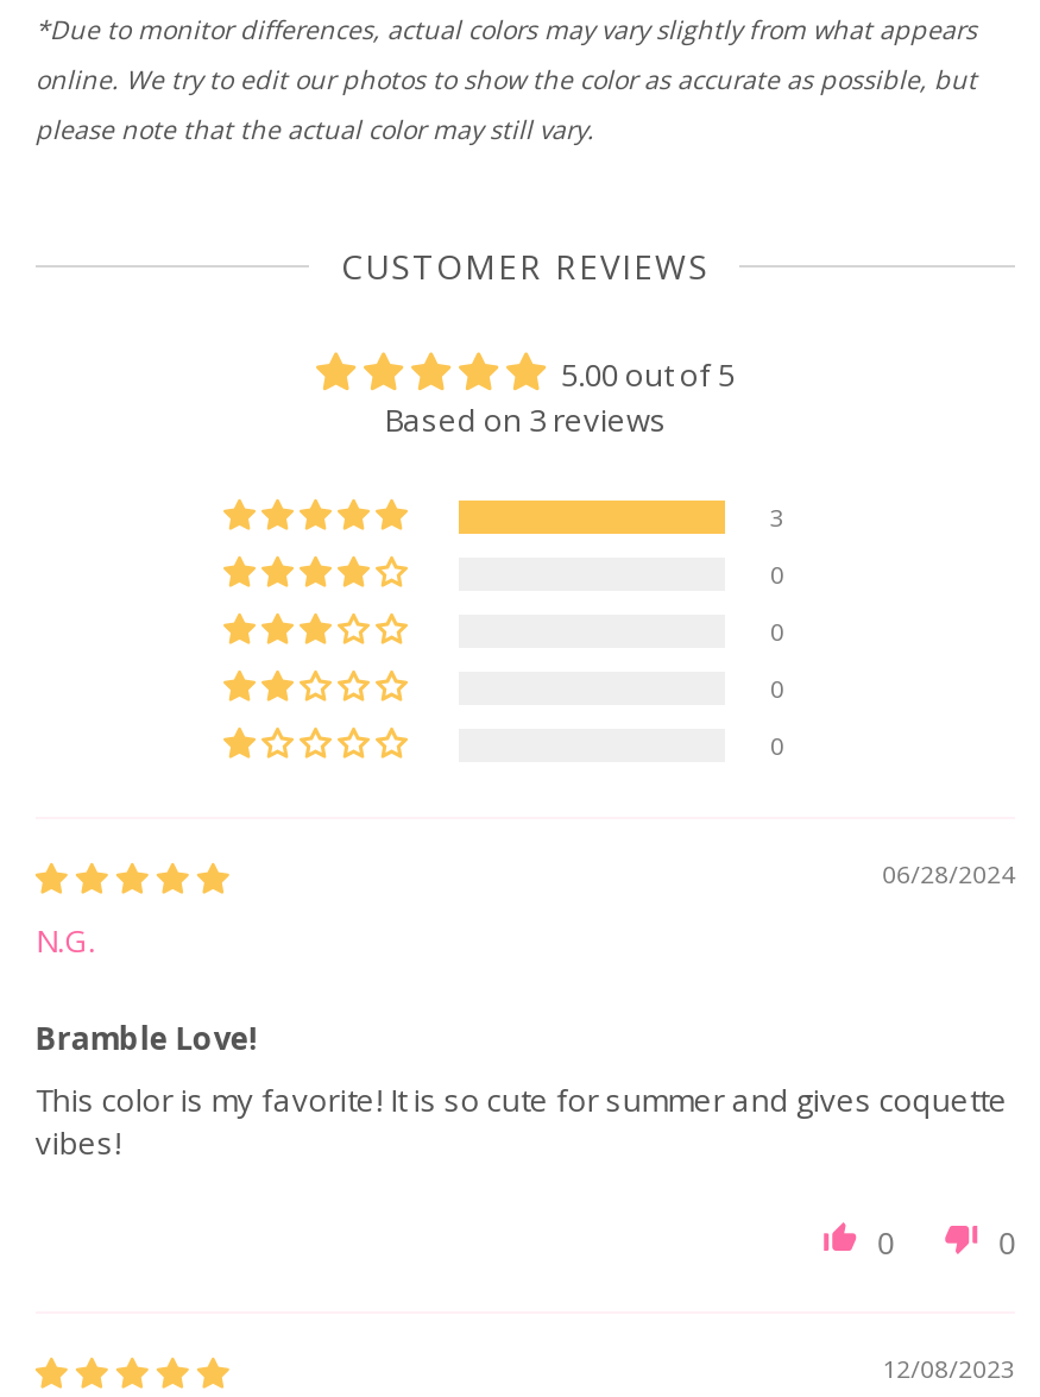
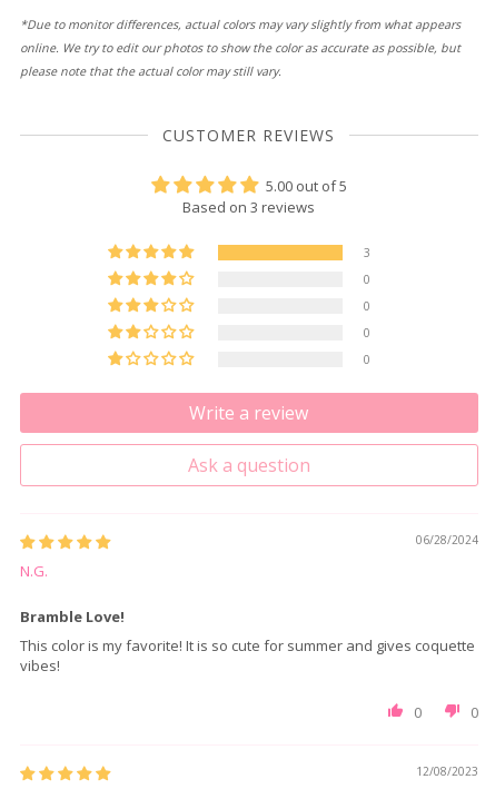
none -> [188,400,310,477] Write a review | Ask a question

